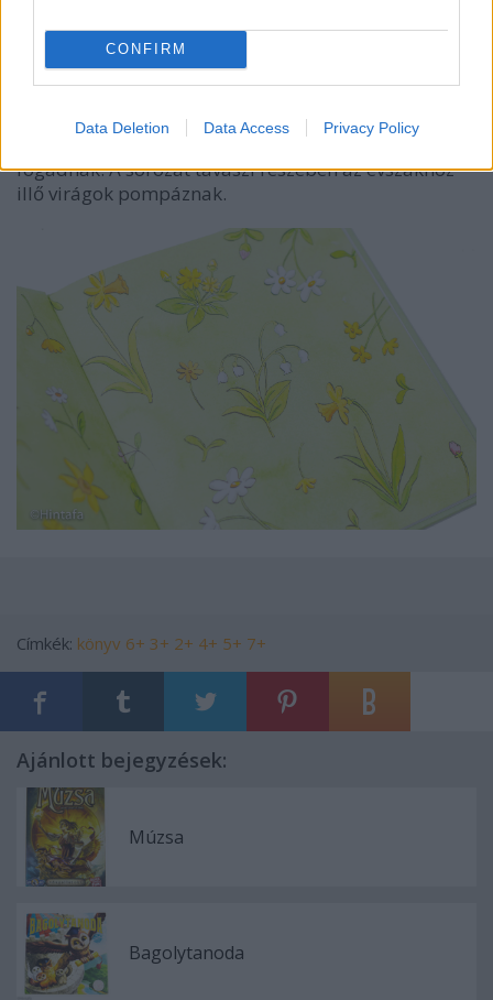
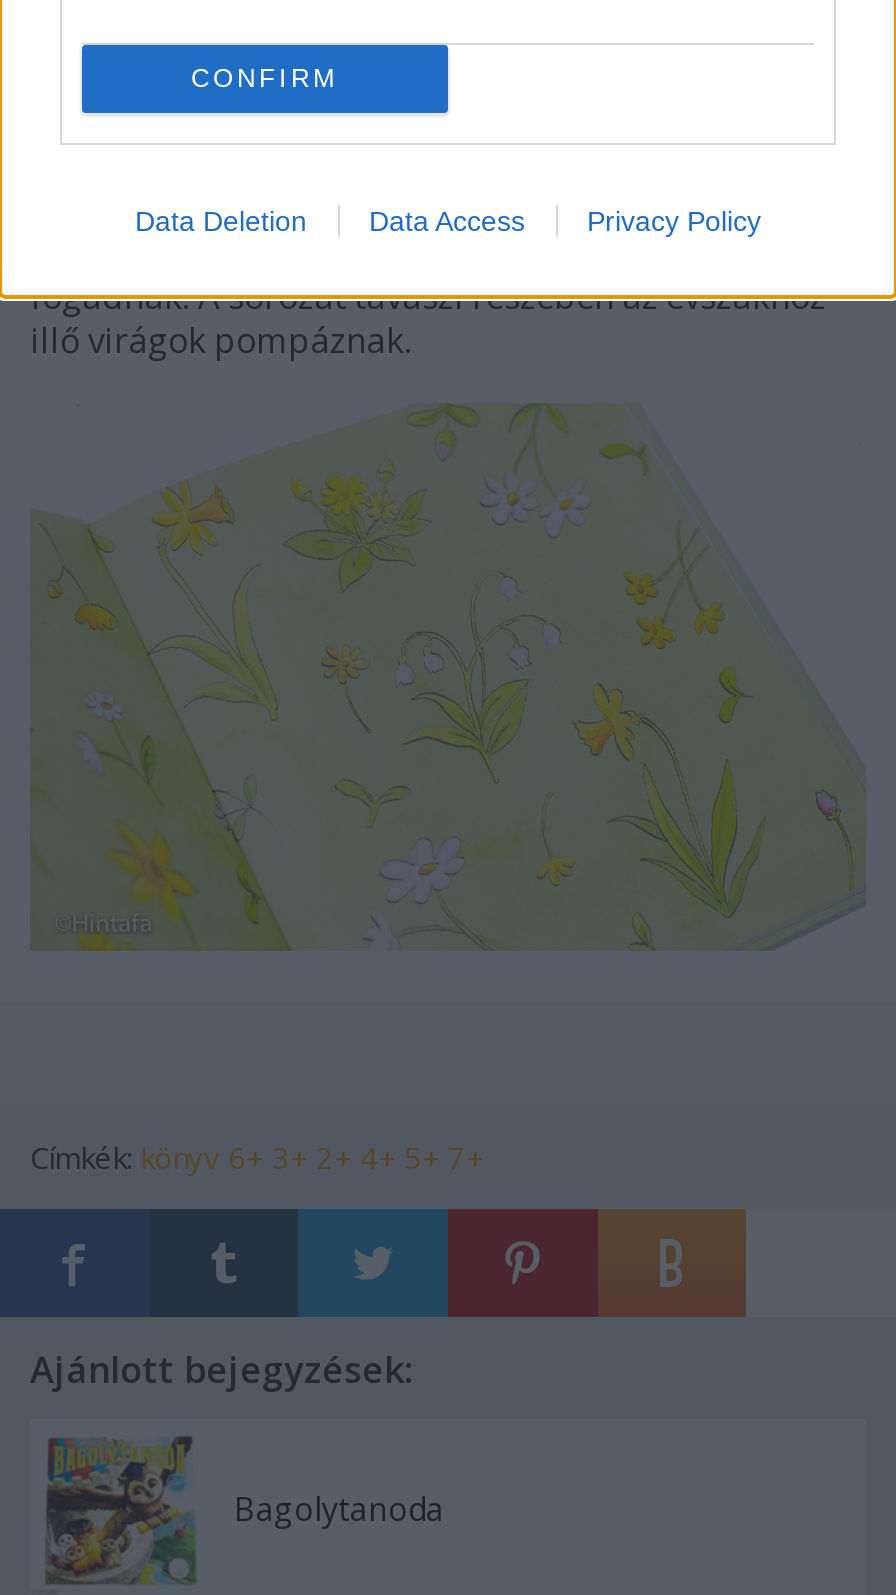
[29,790,184,887] [image] | Múzsa -> none

